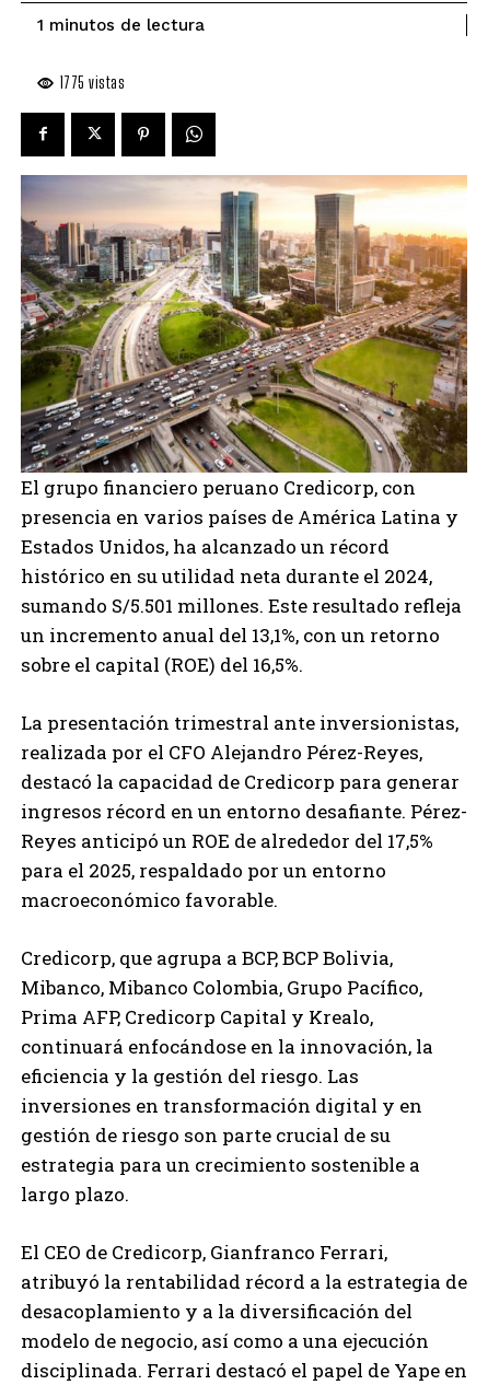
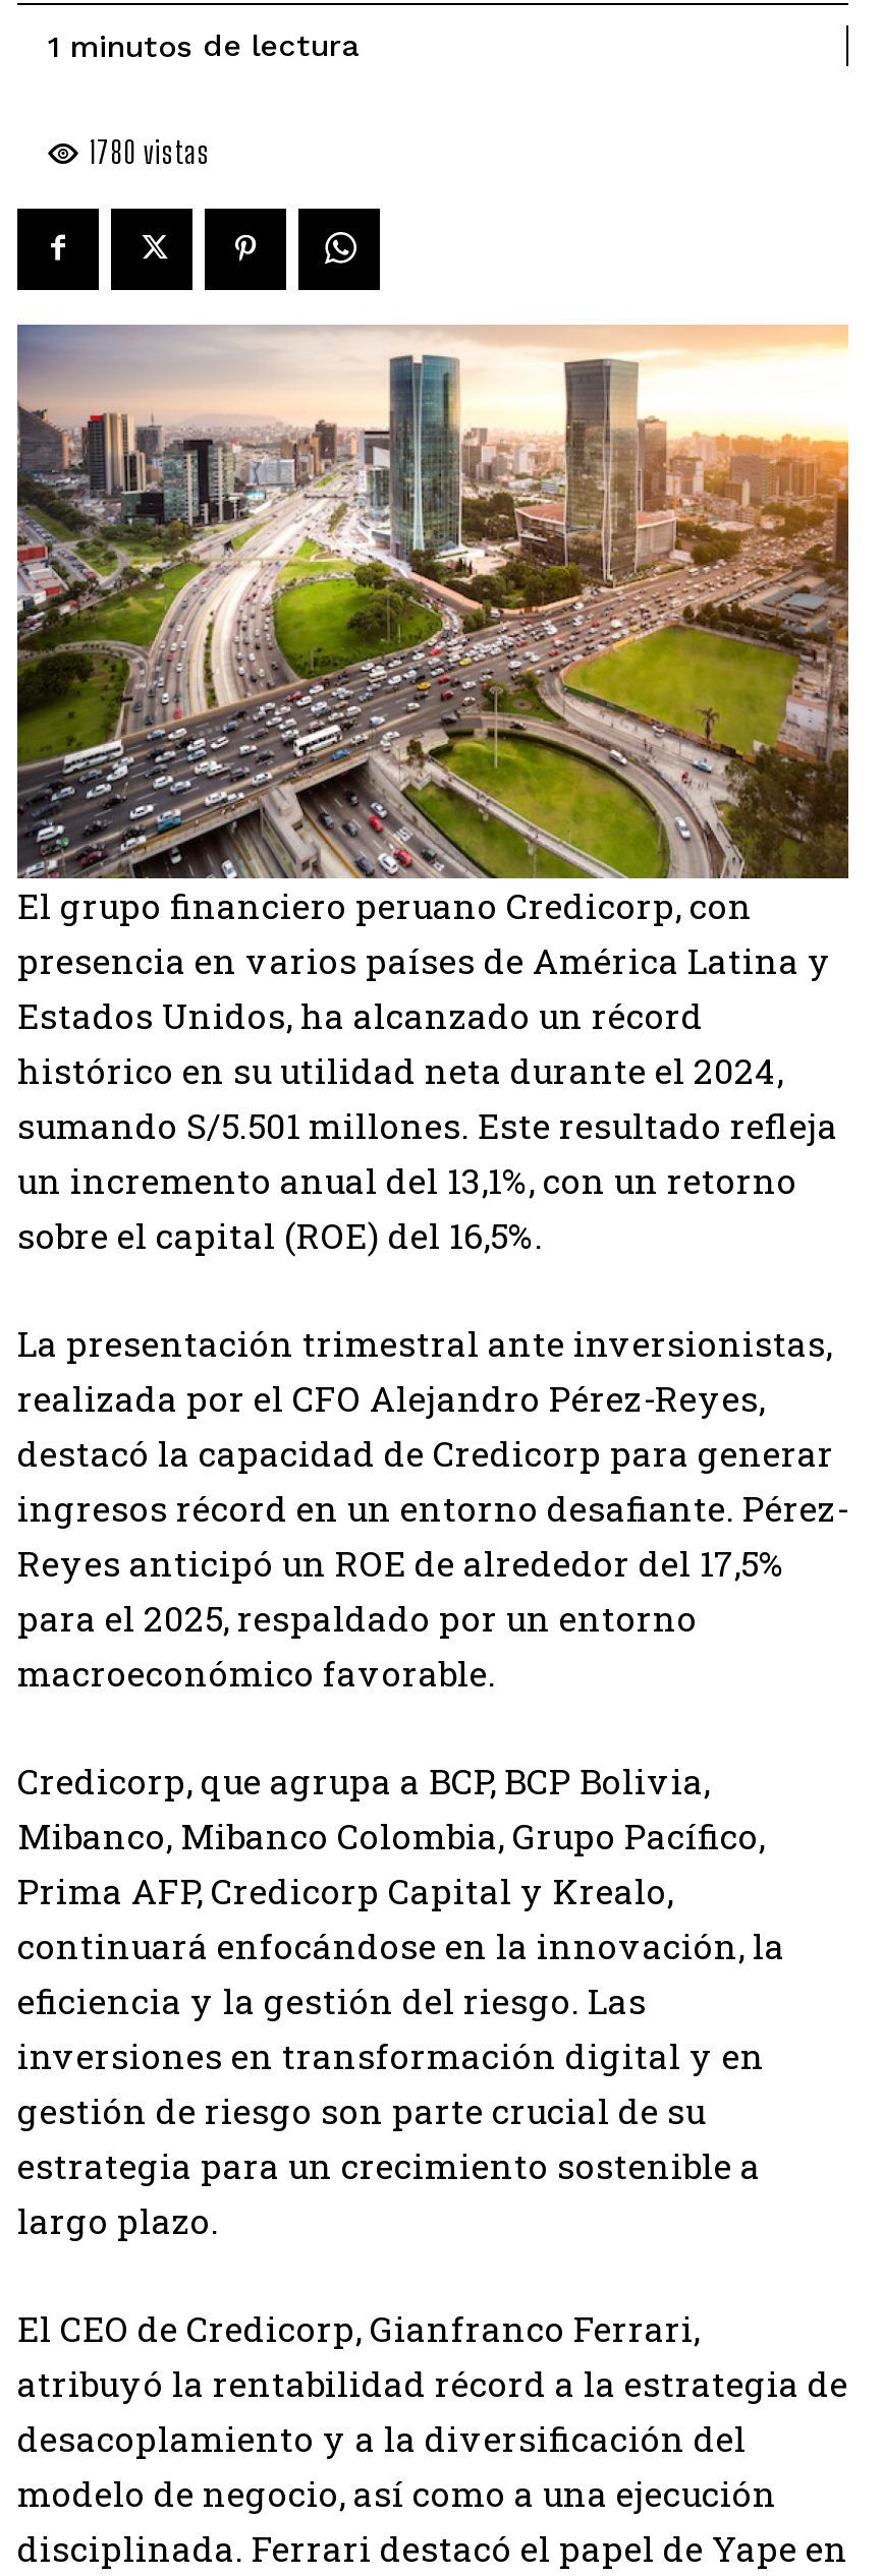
[60,72,125,92] 1775 vistas -> [90,133,211,170] 1780 vistas

